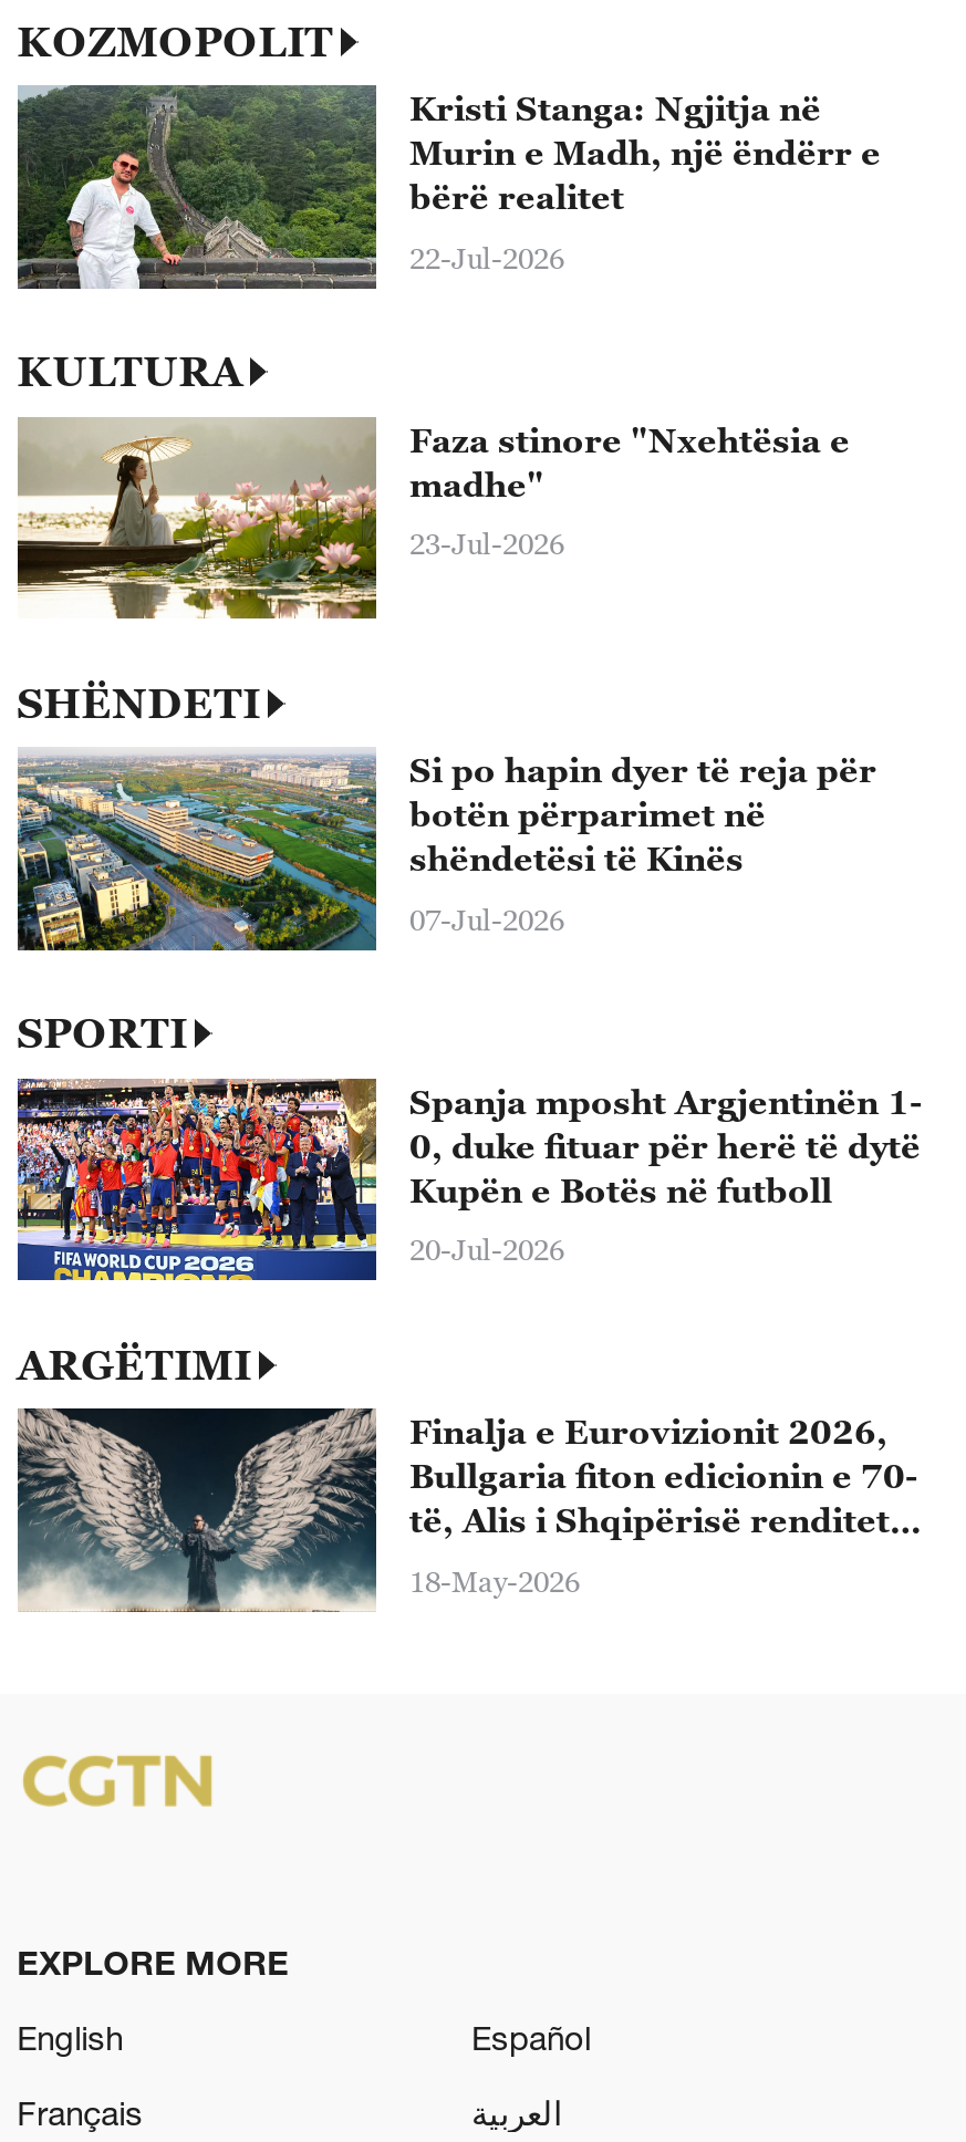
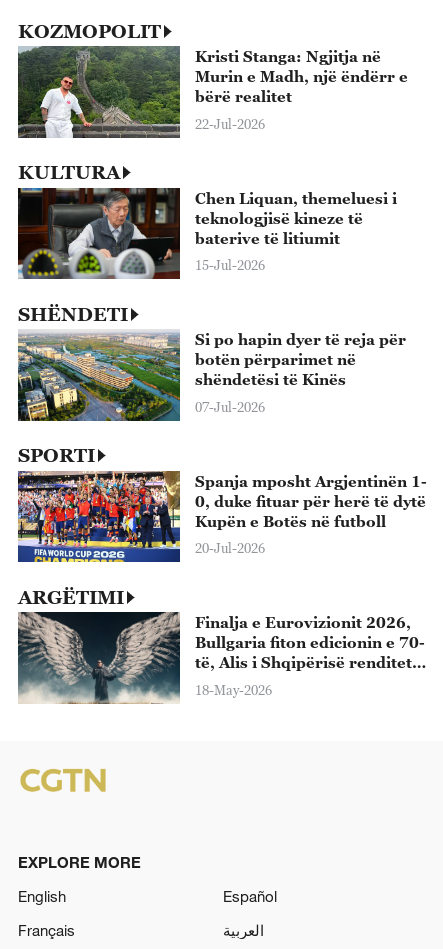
[15,415,850,621] [image] | Faza stinore "Nxehtësia e | madhe" -> [17,187,397,280] [image] | Chen Liquan, themeluesi i | teknologjisë kineze të | baterive të litiumit
[409,526,564,562] 23-Jul-2026 -> [195,257,265,273] 15-Jul-2026

